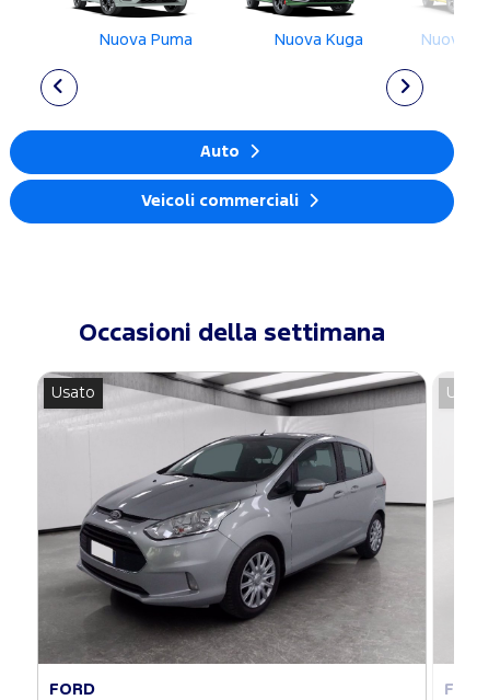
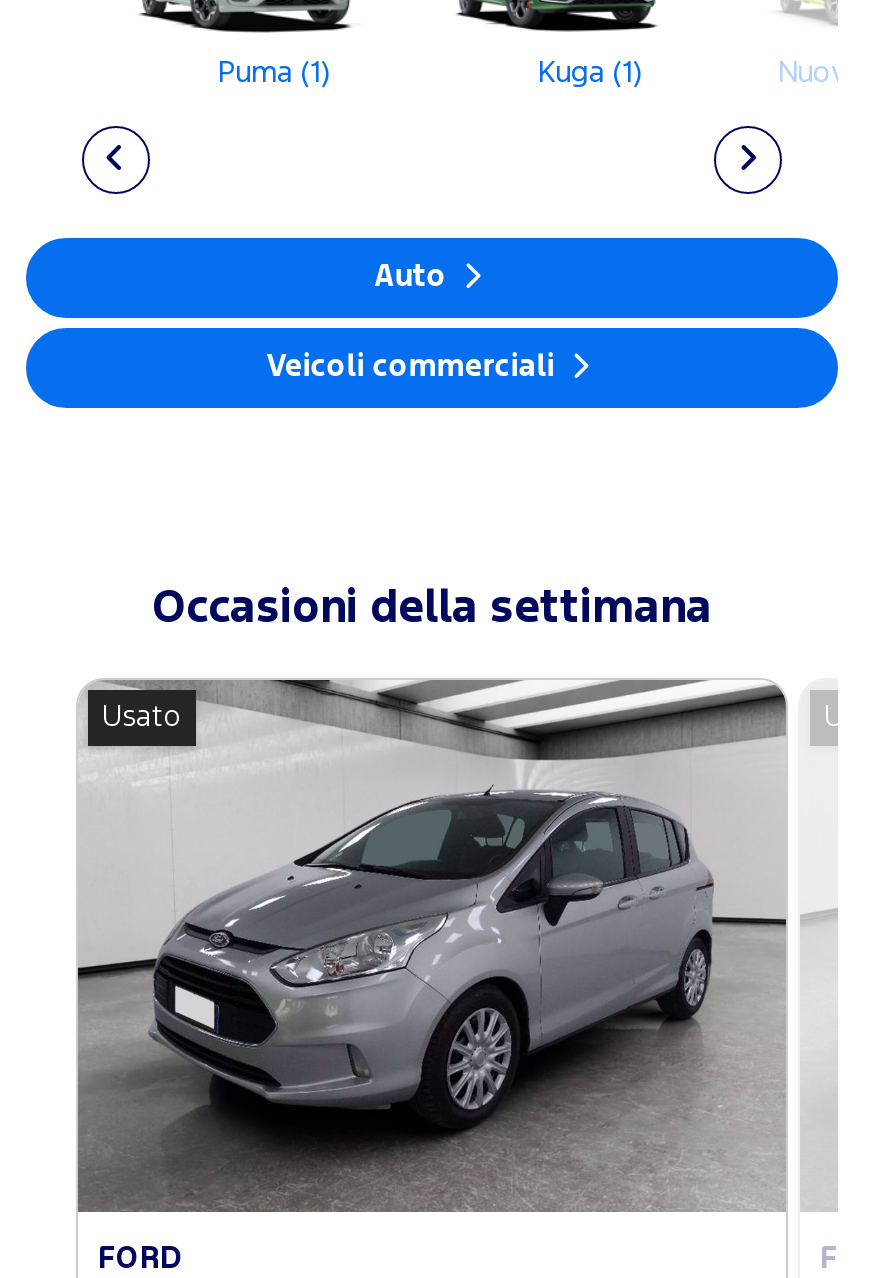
[99,33,363,47] Nuova Puma | Nuova Kuga -> [217,60,643,86] Puma (1) | Kuga (1)

